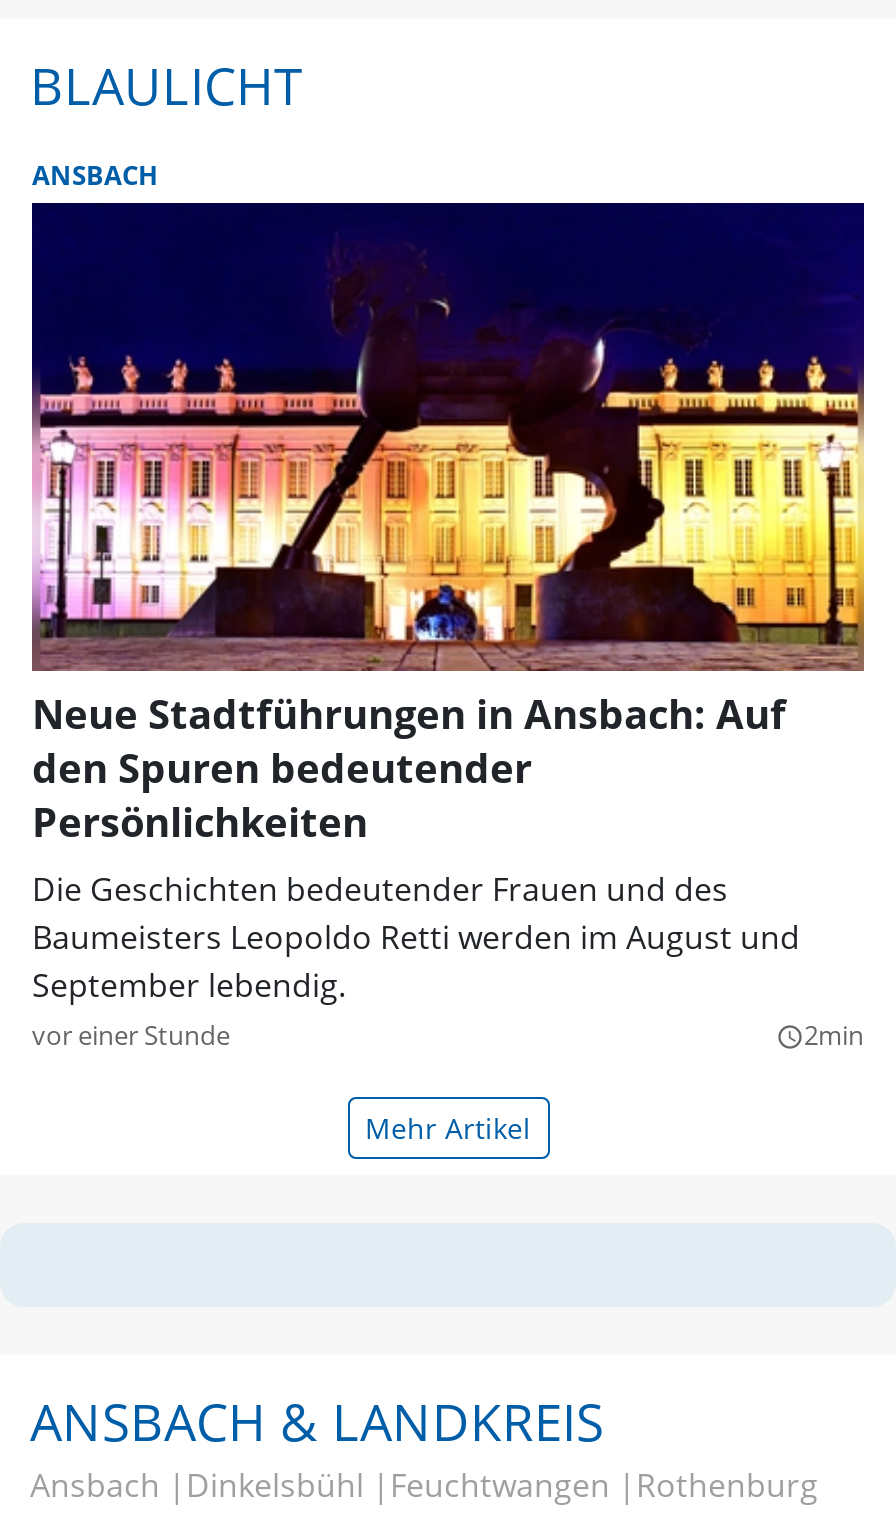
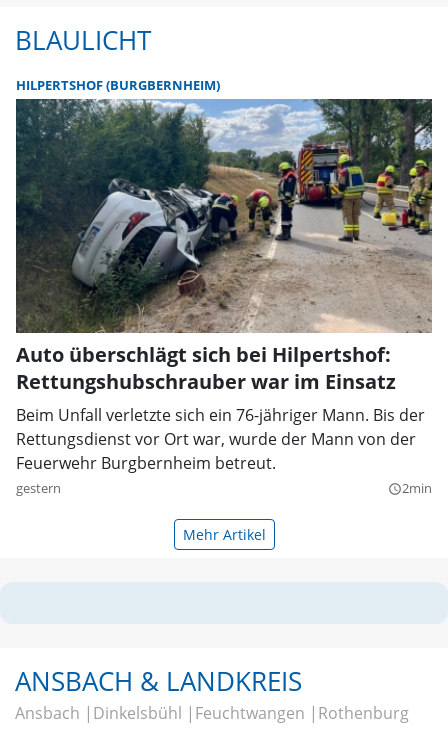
[32,158,158,194] ANSBACH -> [16,76,220,94] HILPERTSHOF (BURGBERNHEIM)
[30,201,866,1054] [image] | Neue Stadtführungen in Ansbach: Auf | den Spuren bedeutender | Persönlichkeiten | Die Geschichten bedeutender Frauen und des | Baumeisters Leopoldo Retti werden im August und | September lebendig. | vor einer Stunde -> [15,98,433,497] [image] | Auto überschlägt sich bei Hilpertshof: | Rettungshubschrauber war im Einsatz | Beim Unfall verletzte sich ein 76-jähriger Mann. Bis der | Rettungsdienst vor Ort war, wurde der Mann von der | Feuerwehr Burgbernheim betreut. | gestern

